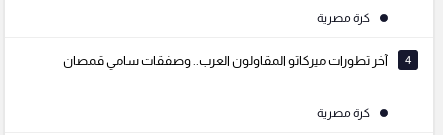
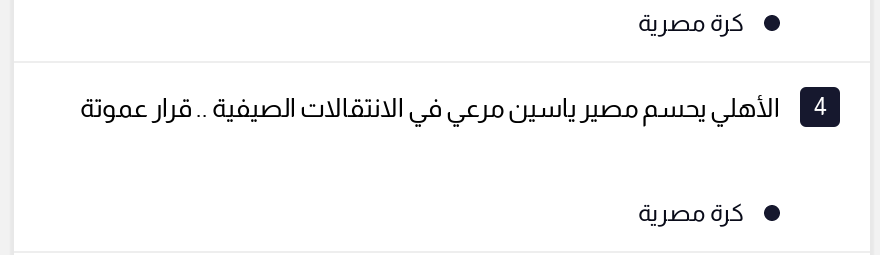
[63,53,388,68] آخر تطورات ميركاتو المقاولون العرب.. وصفقات سامي قمصان -> [80,93,780,123] الأهلي يحسم مصير ياسين مرعي في الانتقالات الصيفية .. قرار عموتة

